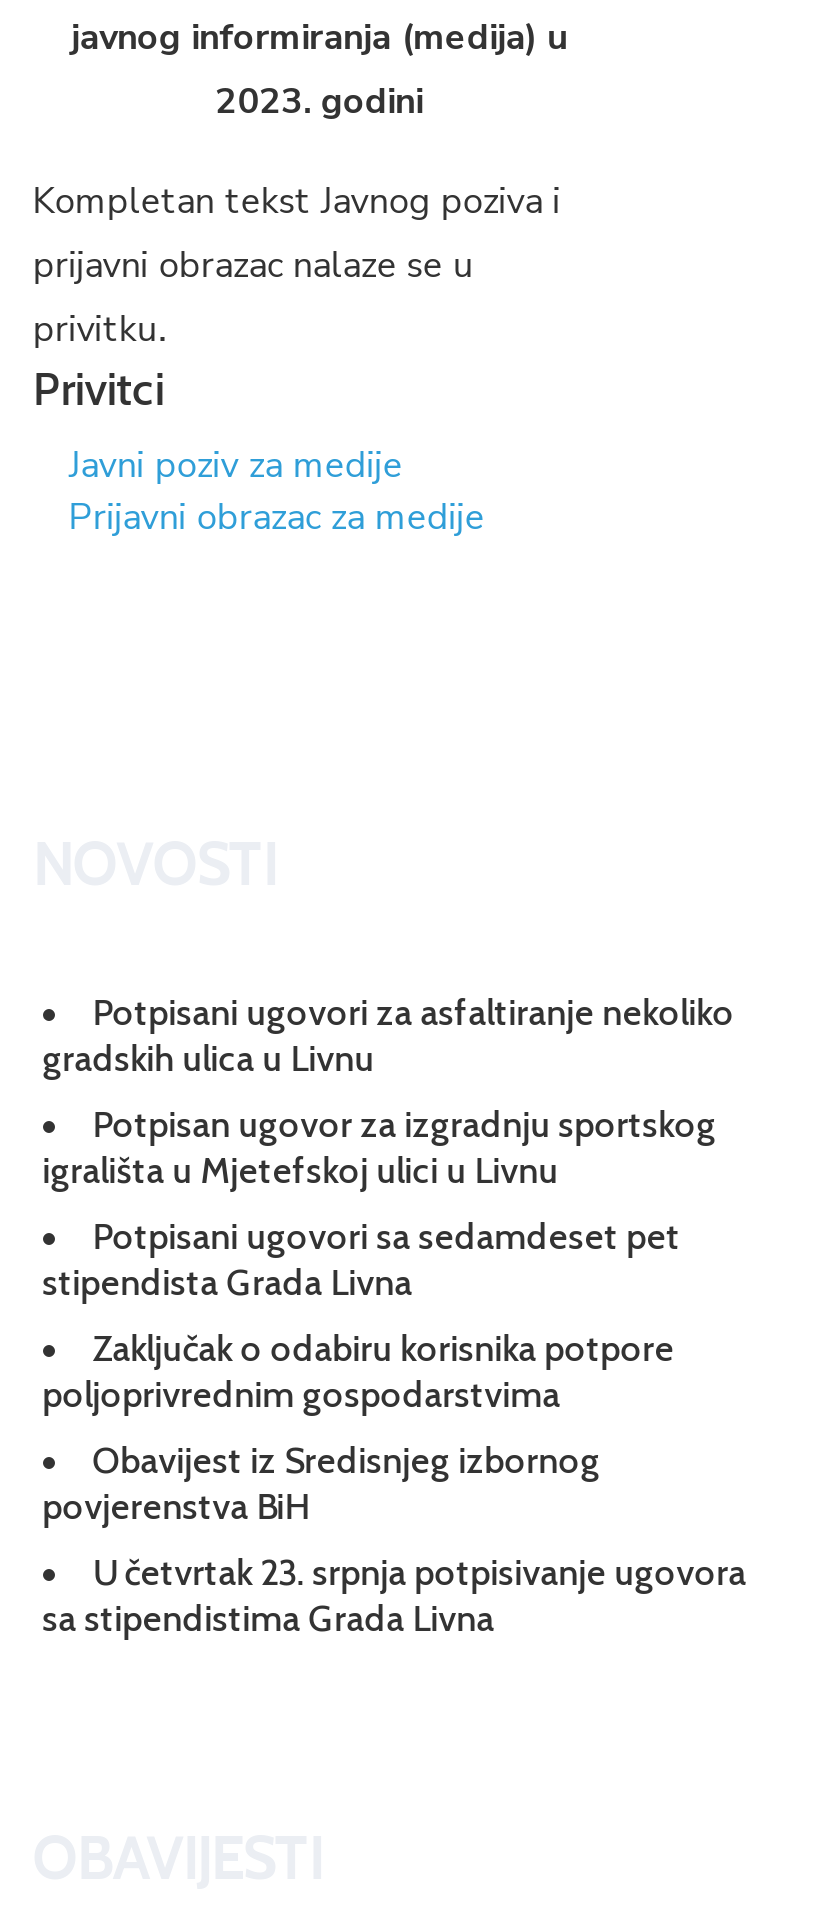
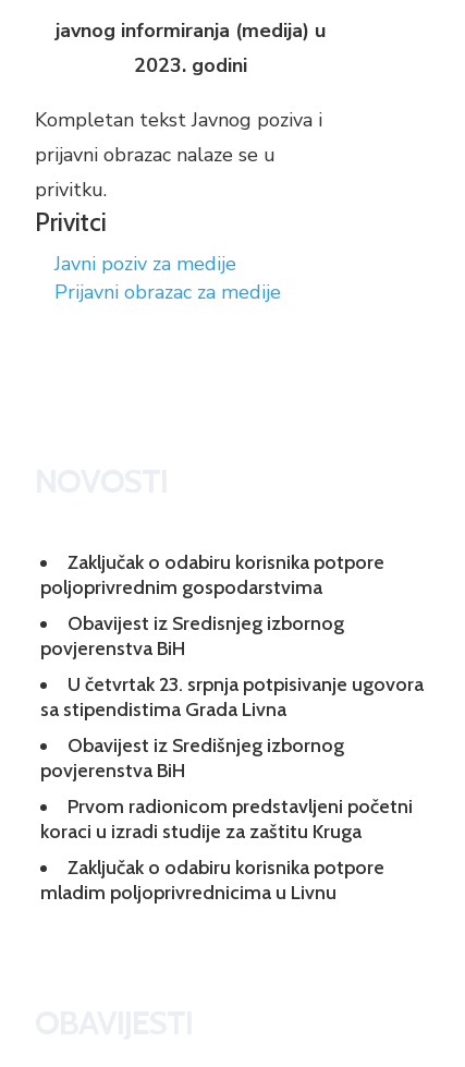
[43,990,735,1304] Potpisani ugovori za asfaltiranje nekoliko | gradskih ulica u Livnu | Potpisan ugovor za izgradnju sportskog | igrališta u Mjetefskoj ulici u Livnu | Potpisani ugovori sa sedamdeset pet | stipendista Grada Livna -> none
moved [43,1326,747,1640] -> [40,550,423,722]: Zaključak o odabiru korisnika potpore | poljoprivrednim gospodarstvima | Obavijest iz Sredisnjeg izbornog | povjerenstva BiH | U četvrtak 23. srpnja potpisivanje ugovora | sa stipendistima Grada Livna
none -> [40,733,413,905] Obavijest iz Središnjeg izbornog | povjerenstva BiH | Prvom radionicom predstavljeni početni | koraci u izradi studije za zaštitu Kruga | Zaključak o odabiru korisnika potpore | mladim poljoprivrednicima u Livnu

